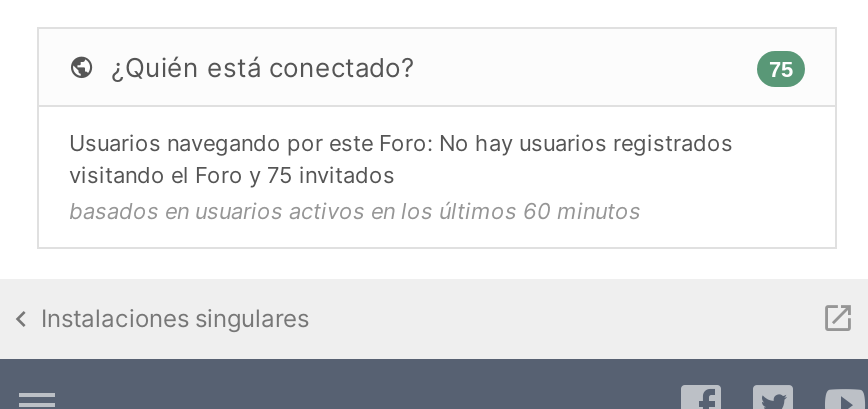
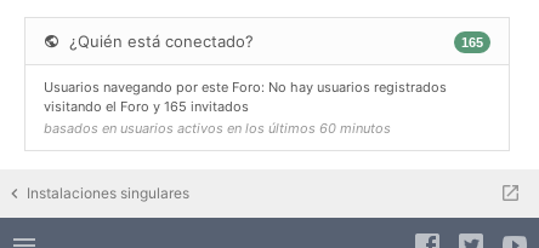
[769,57,793,81] 75 -> [461,35,483,50] 165
[69,161,395,189] visitando el Foro y 75 invitados -> [44,98,249,115] visitando el Foro y 165 invitados

